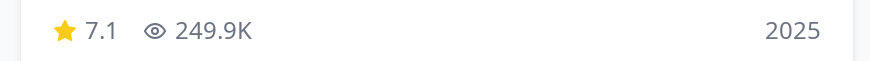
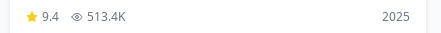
[85,13,251,47] 7.1 | 249.9K -> [42,8,125,25] 9.4 | 513.4K

